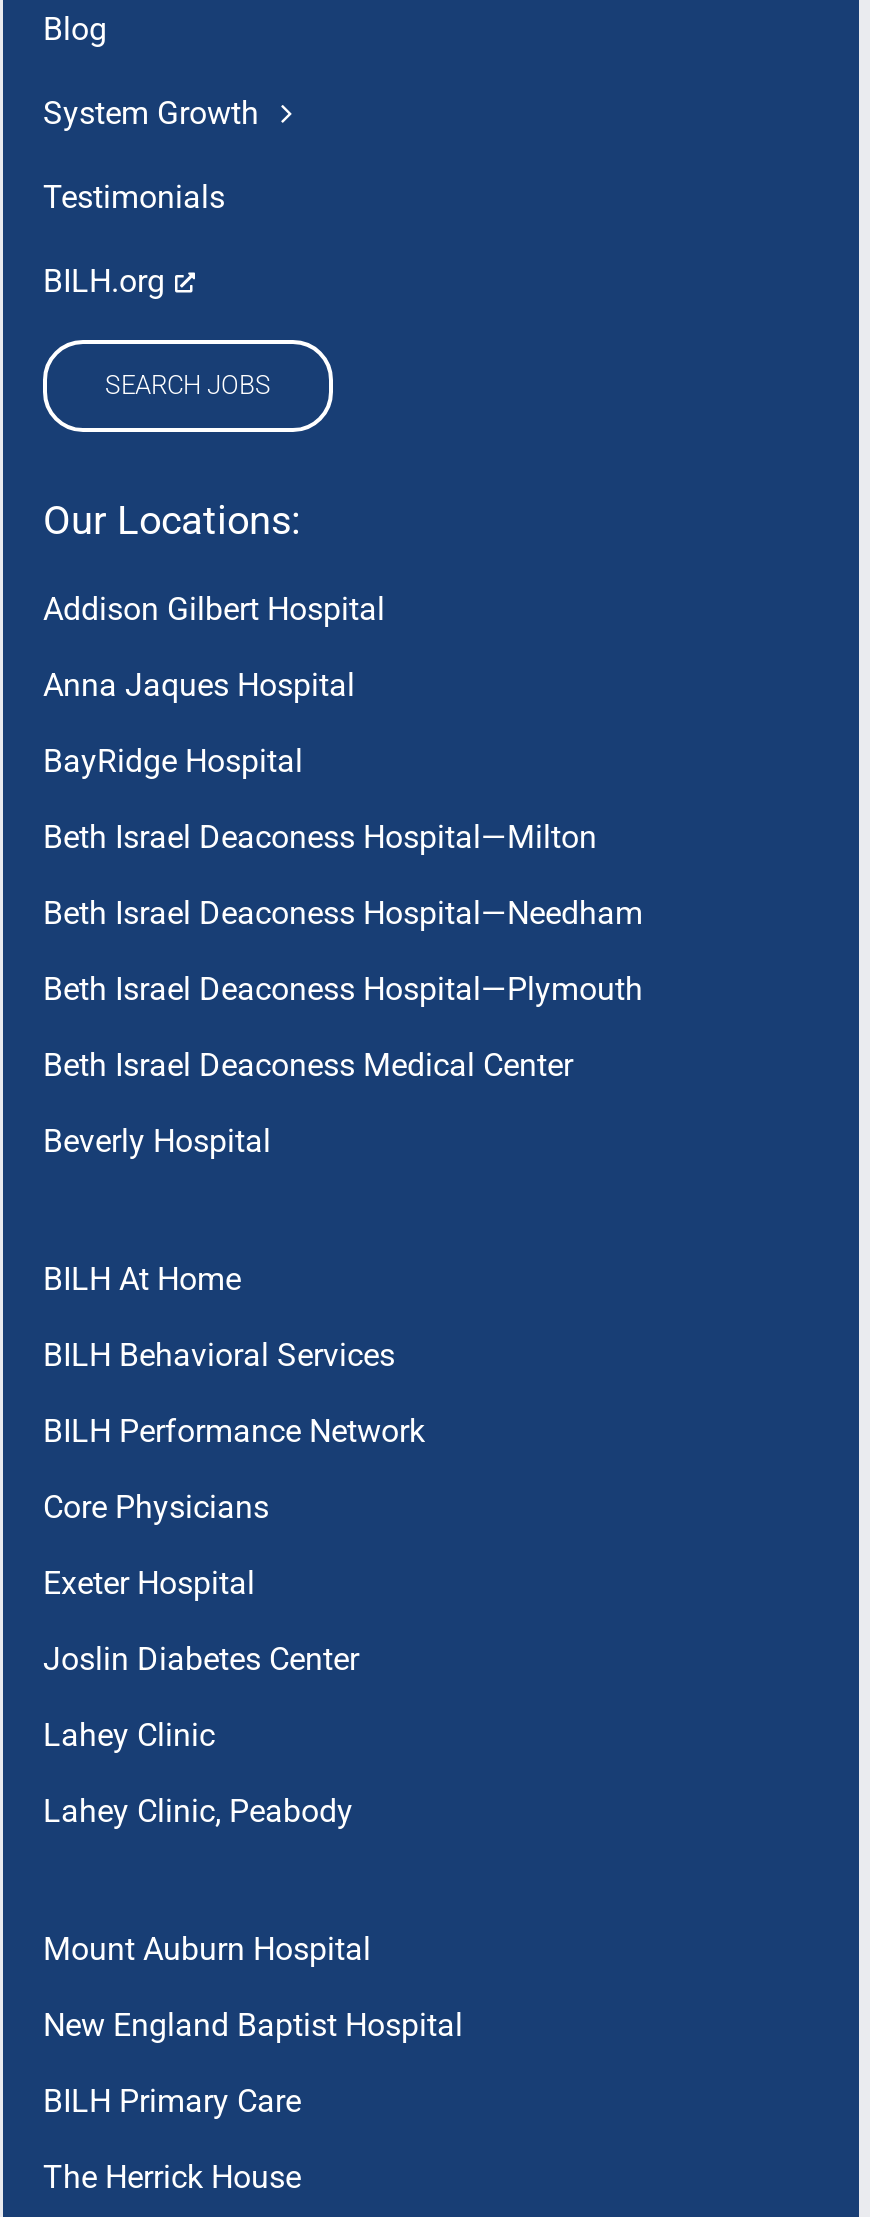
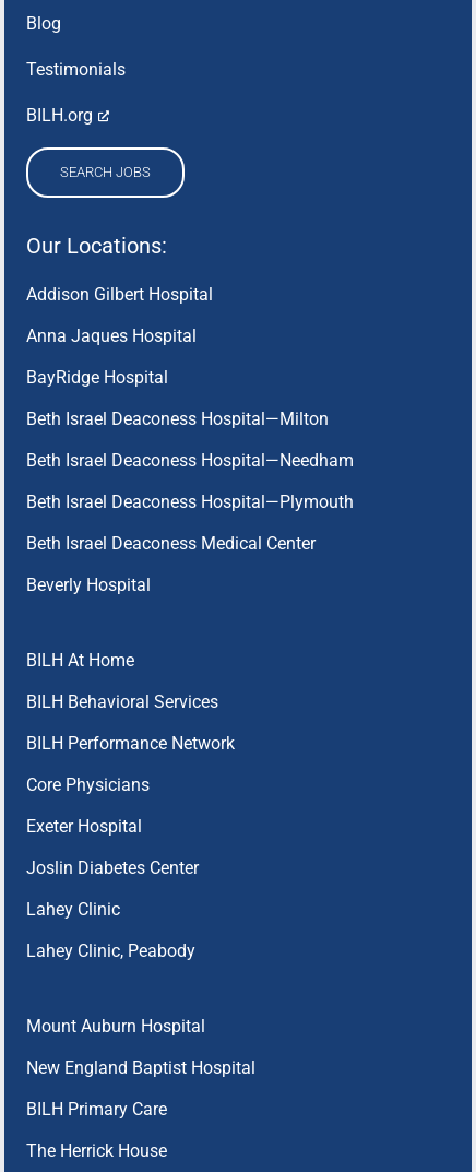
[43,94,259,132] System Growth -> none

